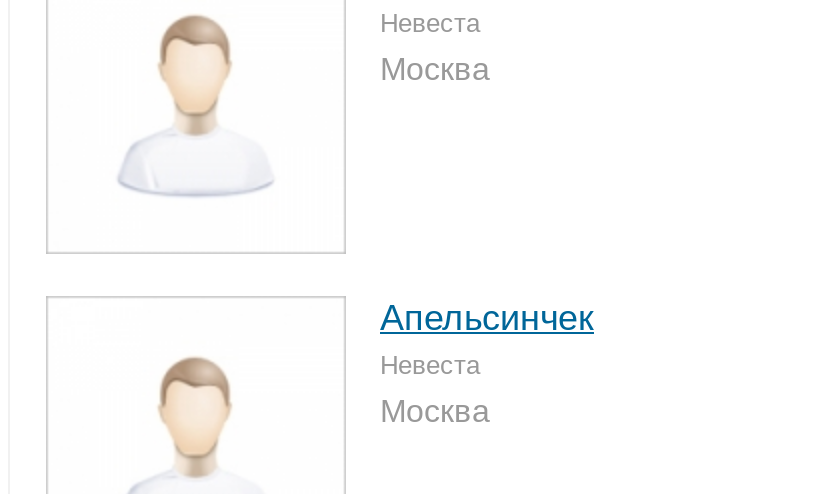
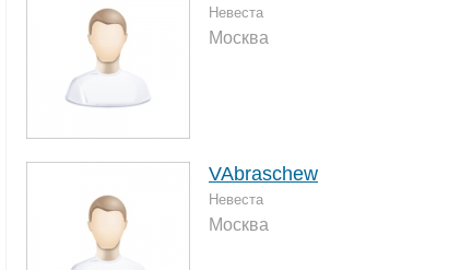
[380,298,594,338] Апельсинчек -> [209,163,318,185] VAbraschew

